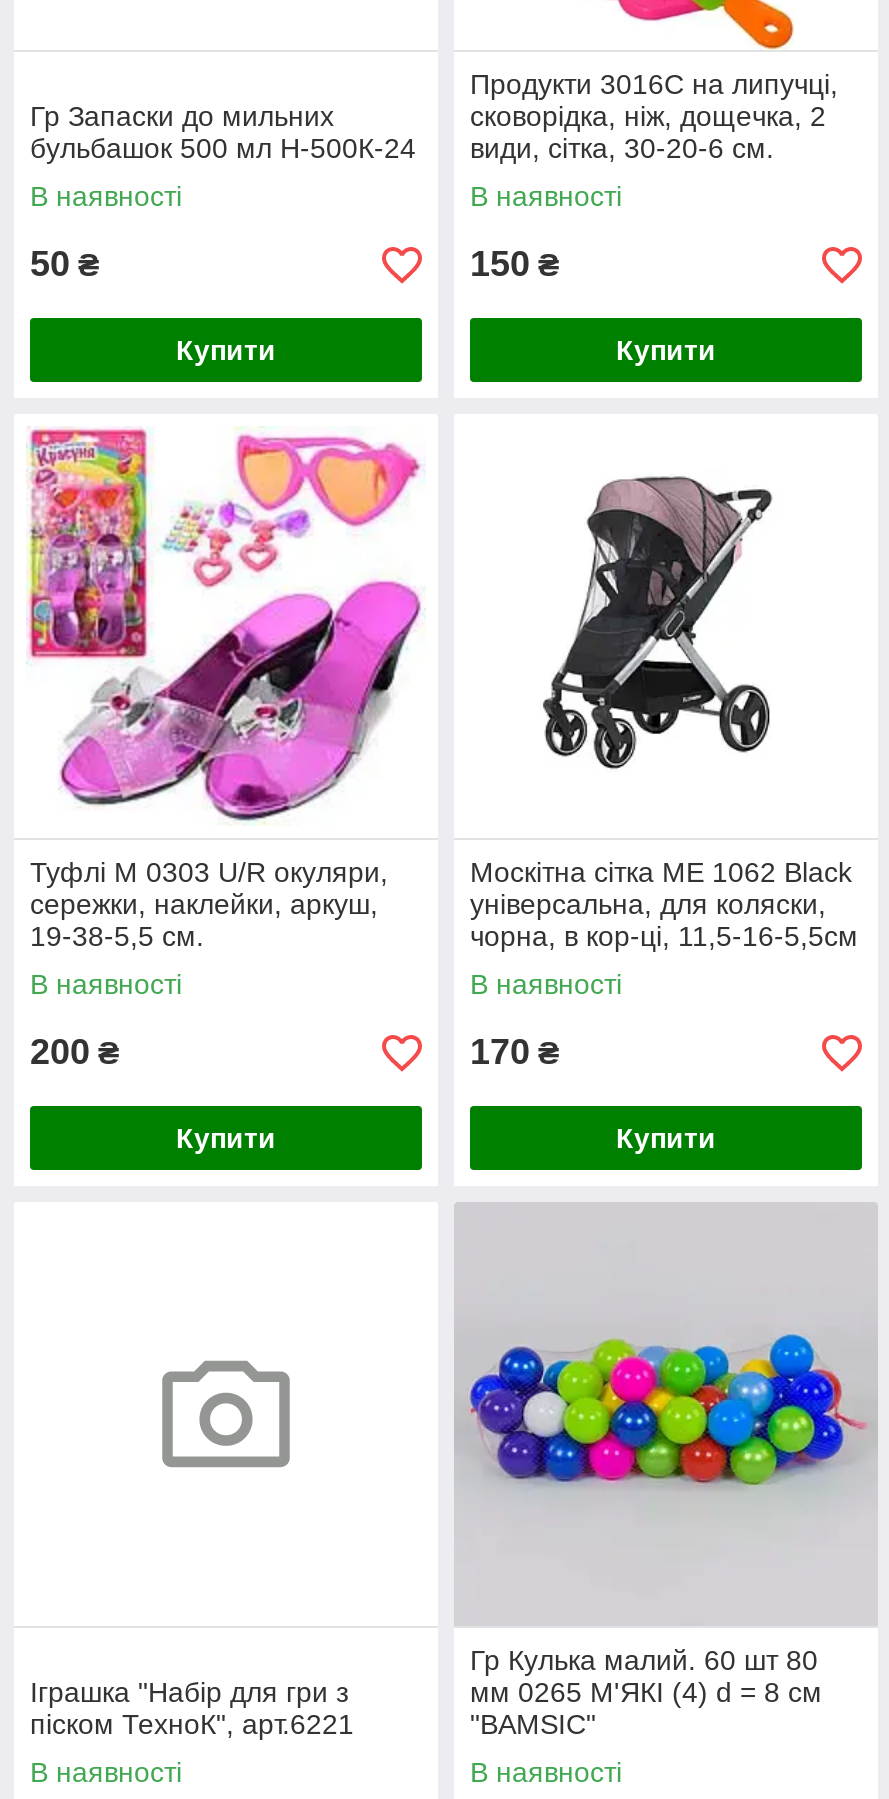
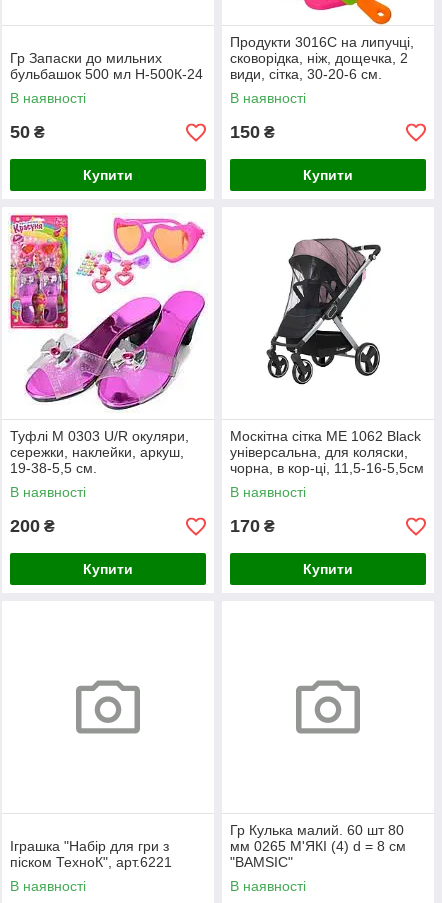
[454,1204,878,1624] [image] -> none

